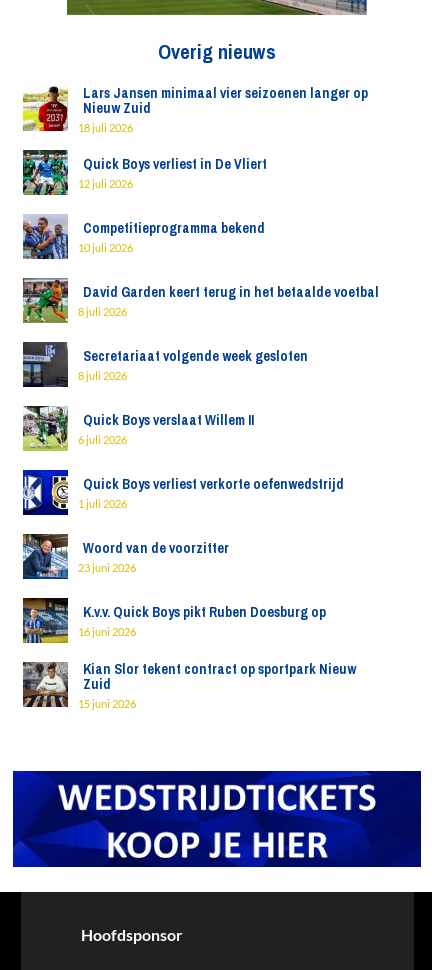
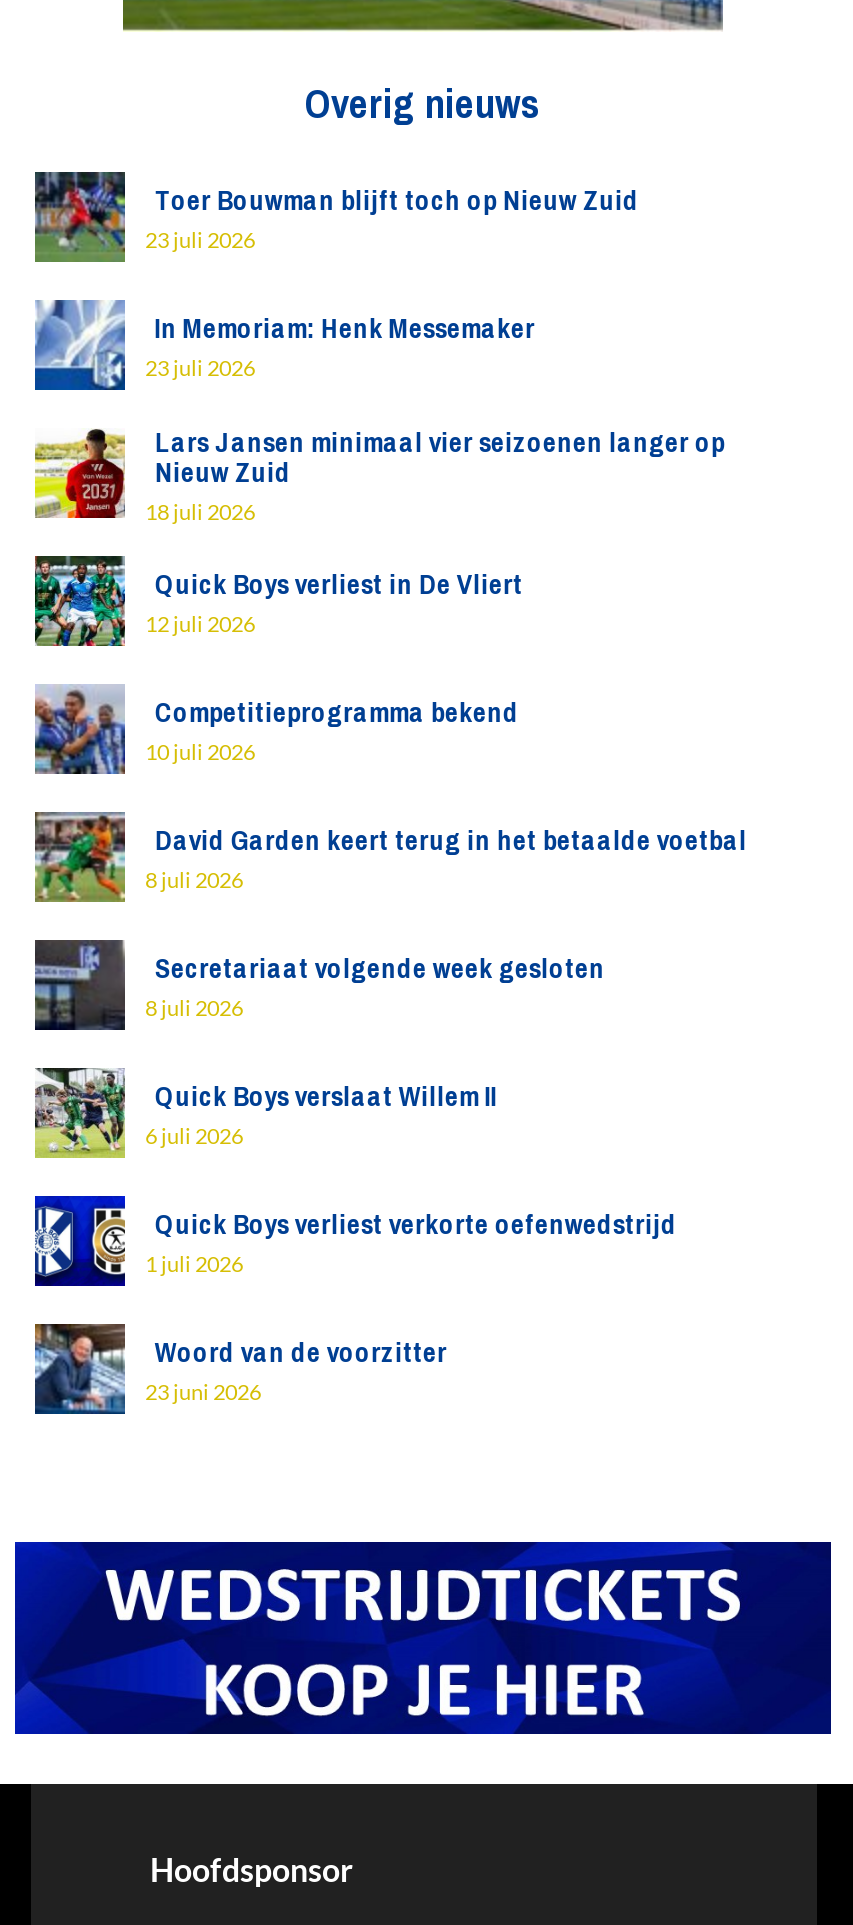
none -> [33,170,639,380] [image] | Toer Bouwman blijft toch op Nieuw Zuid | 23 juli 2026 | In Memoriam: Henk Messemaker | 23 juli 2026
none -> [33,298,125,392] [image]
moved [21,84,379,574] -> [31,424,747,1404]: [image] | Lars Jansen minimaal vier seizoenen langer op | Nieuw Zuid | ... | Woord van de voorzitter | 23 juni 2026
[22,597,356,710] [image] | K.v.v. Quick Boys pikt Ruben Doesburg op | 16 juni 2026 | Kian Slor tekent contract op sportpark Nieuw | Zuid | 15 juni 2026 -> none
[22,662,68,708] [image] -> none

